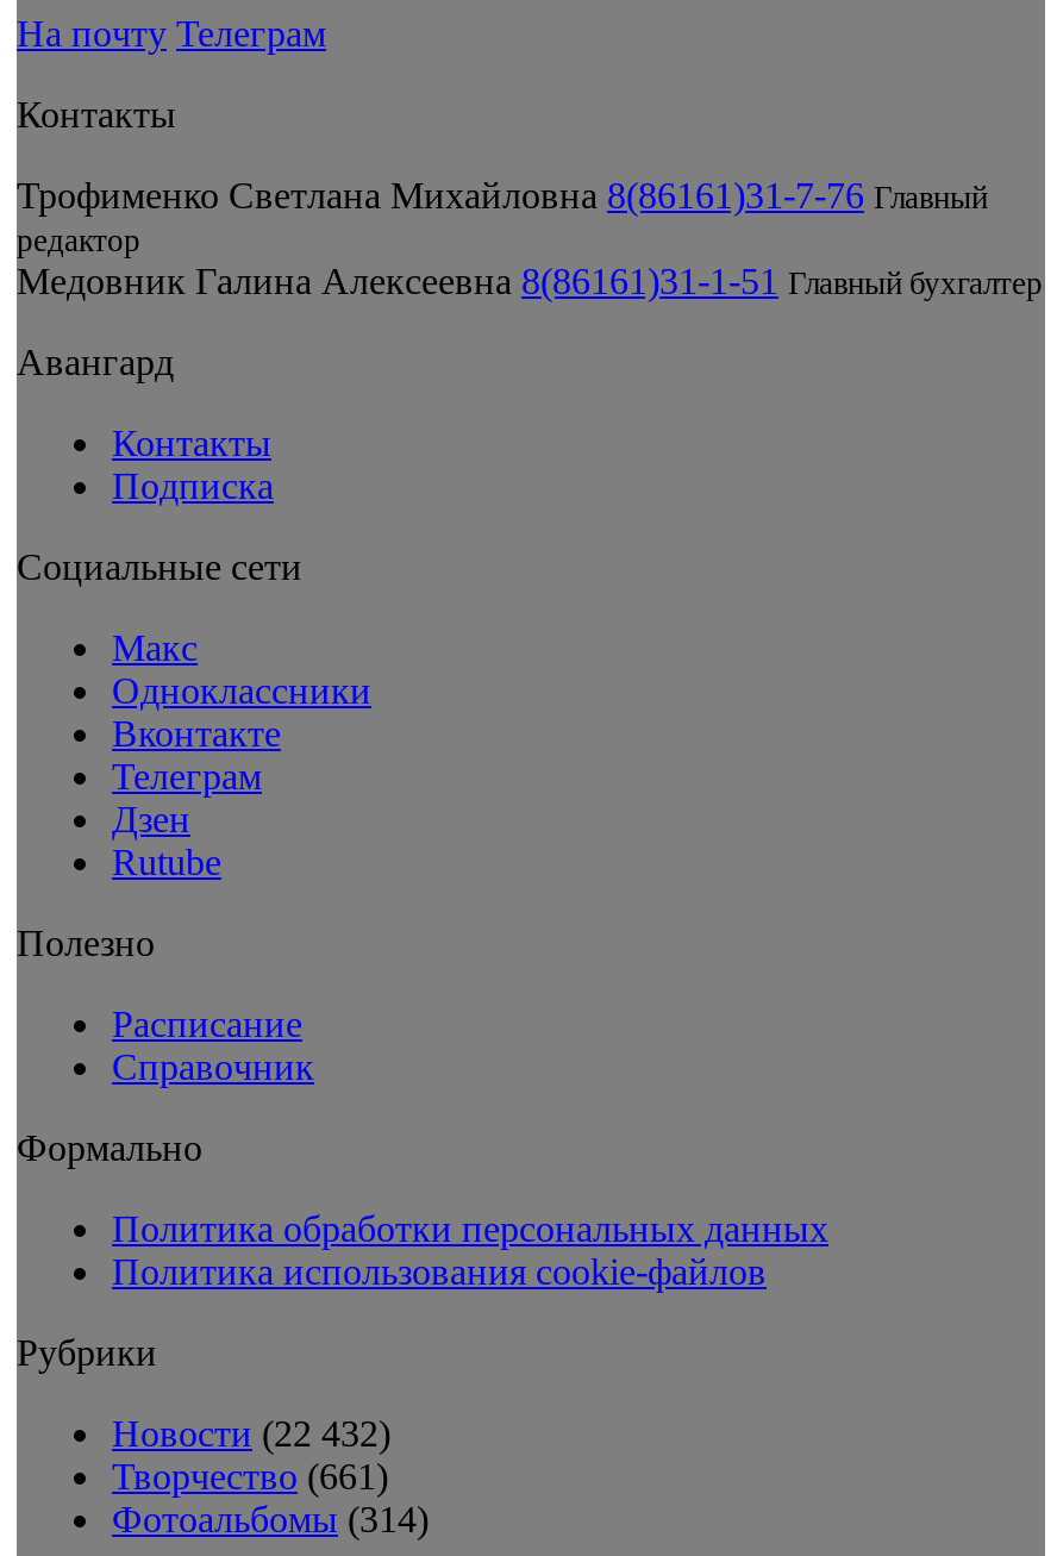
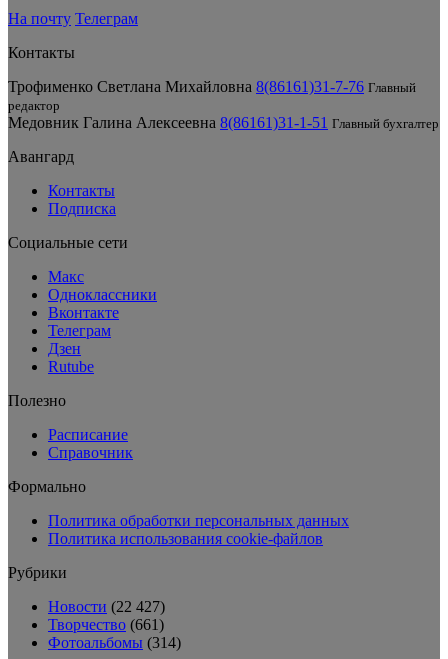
[112,1412,390,1453] Новости (22 432) -> [48,598,165,615] Новости (22 427)

